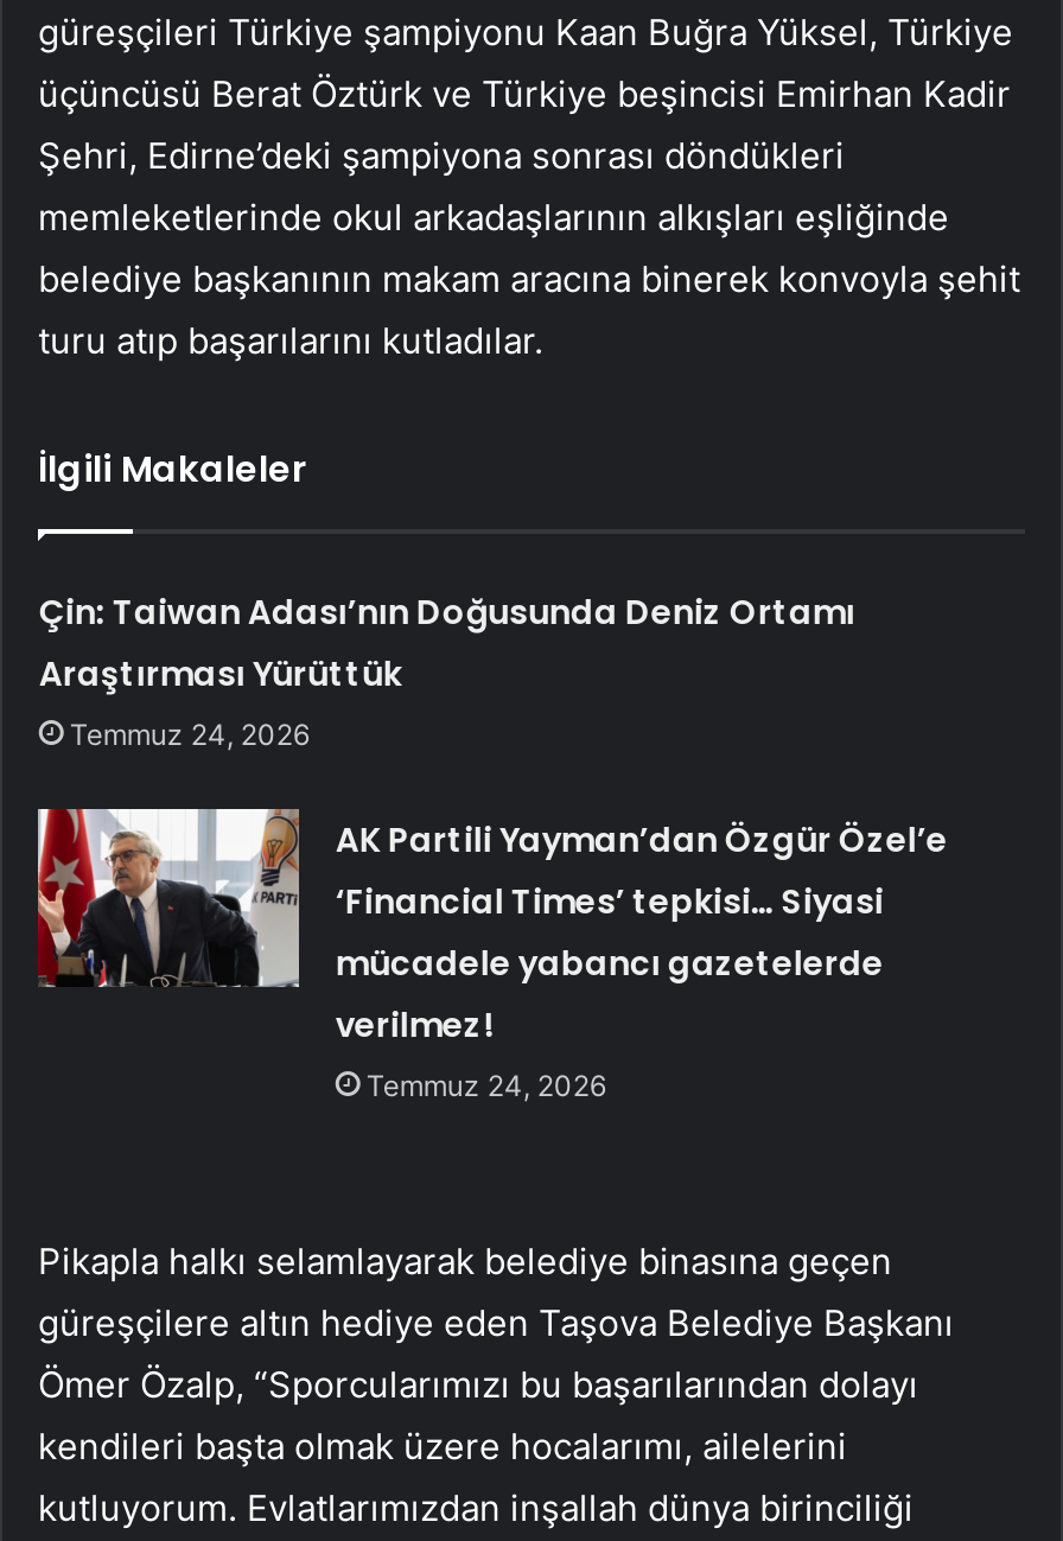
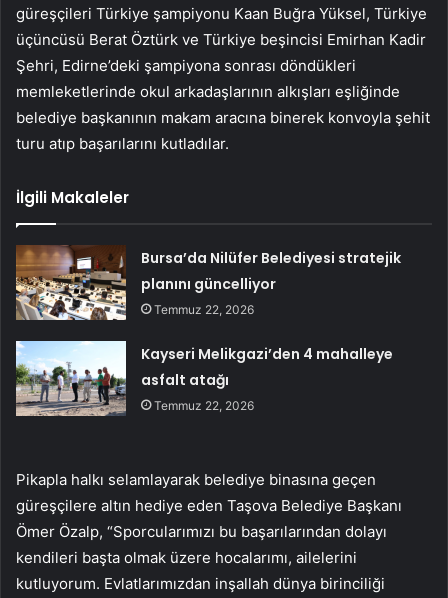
[39,589,855,752] Çin: Taiwan Adası’nın Doğusunda Deniz Ortamı | Araştırması Yürüttük | Temmuz 24, 2026 -> [141,248,401,317] Bursa’da Nilüfer Belediyesi stratejik | planını güncelliyor | Temmuz 22, 2026
[36,807,947,1103] [image] | AK Partili Yayman’dan Özgür Özel’e | ‘Financial Times’ tepkisi… Siyasi | mücadele yabancı gazetelerde | verilmez! | Temmuz 24, 2026 -> [15,340,393,417] [image] | Kayseri Melikgazi’den 4 mahalleye | asfalt atağı | Temmuz 22, 2026

